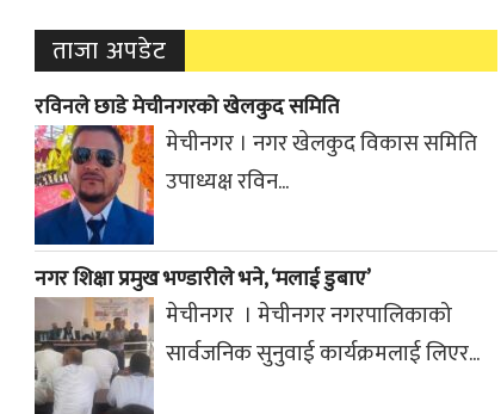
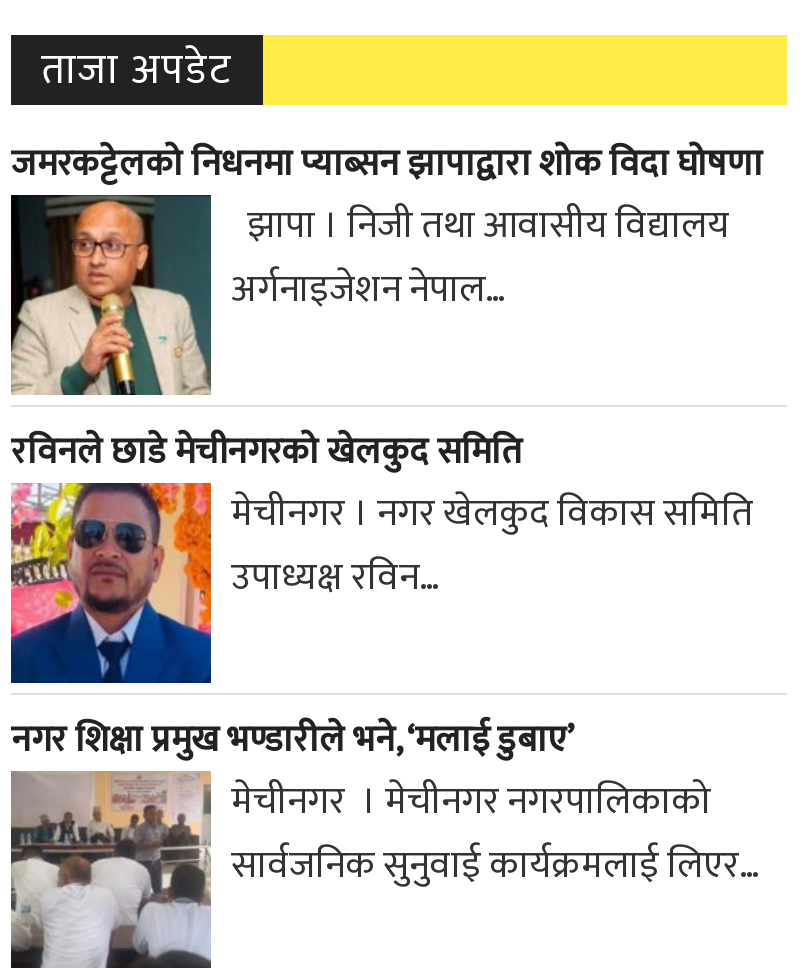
none -> [9,135,763,398] [image] | जमरकट्टेलको निधनमा प्याब्सन झापाद्वारा शोक विदा घोषणा | झापा । निजी तथा आवासीय विद्यालय | अर्गनाइजेशन नेपाल...

